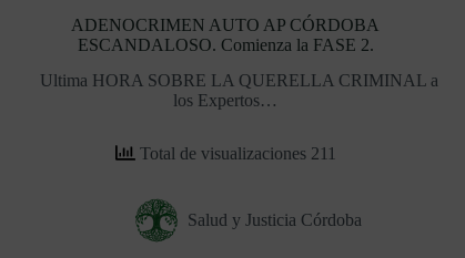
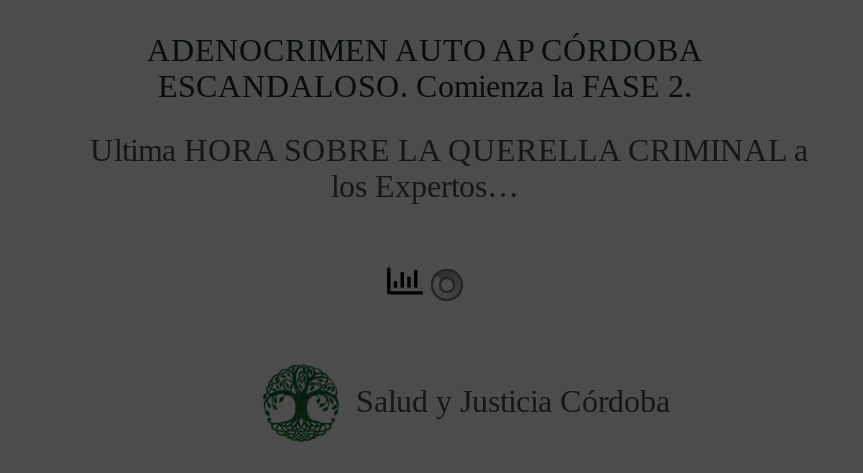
[135,144,336,163] Total de visualizaciones 211 -> none

